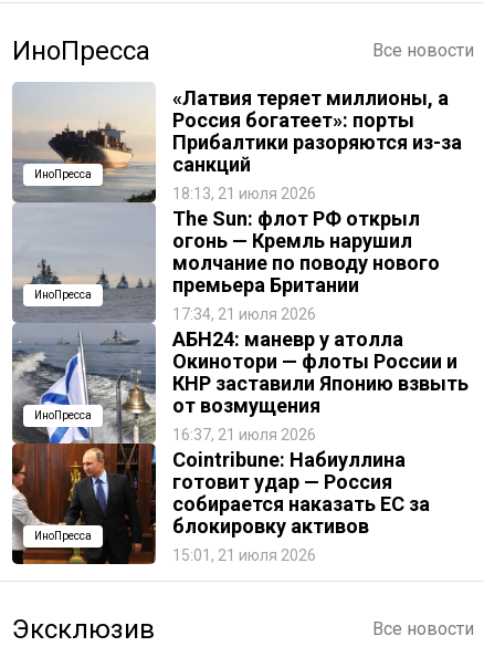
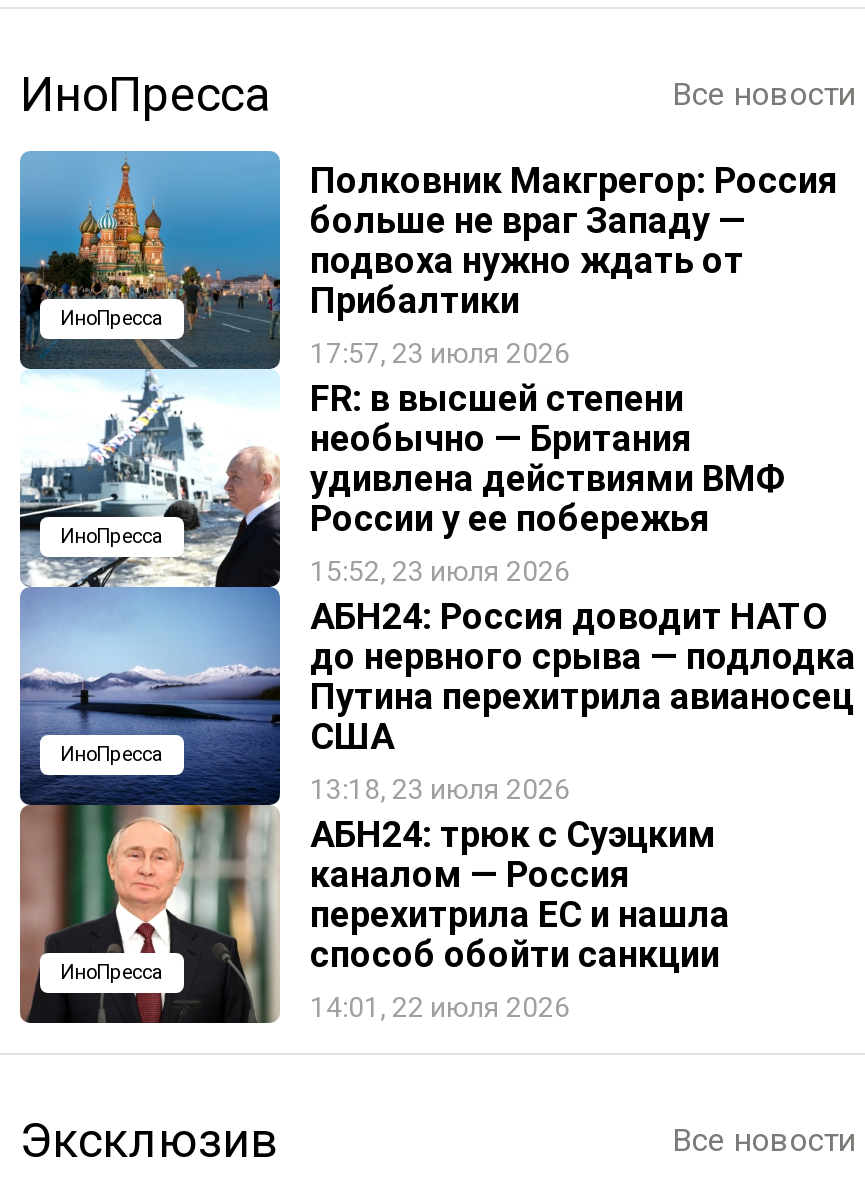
[11,83,462,565] [image] | «Латвия теряет миллионы, а | Россия богатеет»: порты | Прибалтики разоряются из-за | санкций | 18:13, 21 июля 2026 -> [18,151,838,1025] [image] | Полковник Макгрегор: Россия | больше не враг Западу — | подвоха нужно ждать от | Прибалтики | 17:57, 23 июля 2026
[172,207,440,323] The Sun: флот РФ открыл | огонь — Кремль нарушил | молчание по поводу нового | премьера Британии | 17:34, 21 июля 2026 -> [310,376,786,586] FR: в высшей степени | необычно — Британия | удивлена действиями ВМФ | России у ее побережья | 15:52, 23 июля 2026
[172,327,468,443] АБН24: маневр у атолла | Окинотори — флоты России и | КНР заставили Японию взвыть | от возмущения | 16:37, 21 июля 2026 -> [310,594,856,804] АБН24: Россия доводит НАТО | до нервного срыва — подлодка | Путина перехитрила авианосец | США | 13:18, 23 июля 2026
[172,448,430,564] Cointribune: Набиуллина | готовит удар — Россия | собирается наказать EC за | блокировку активов | 15:01, 21 июля 2026 -> [310,812,730,1022] АБН24: трюк с Суэцким | каналом — Россия | перехитрила EC и нашла | способ обойти санкции | 14:01, 22 июля 2026

